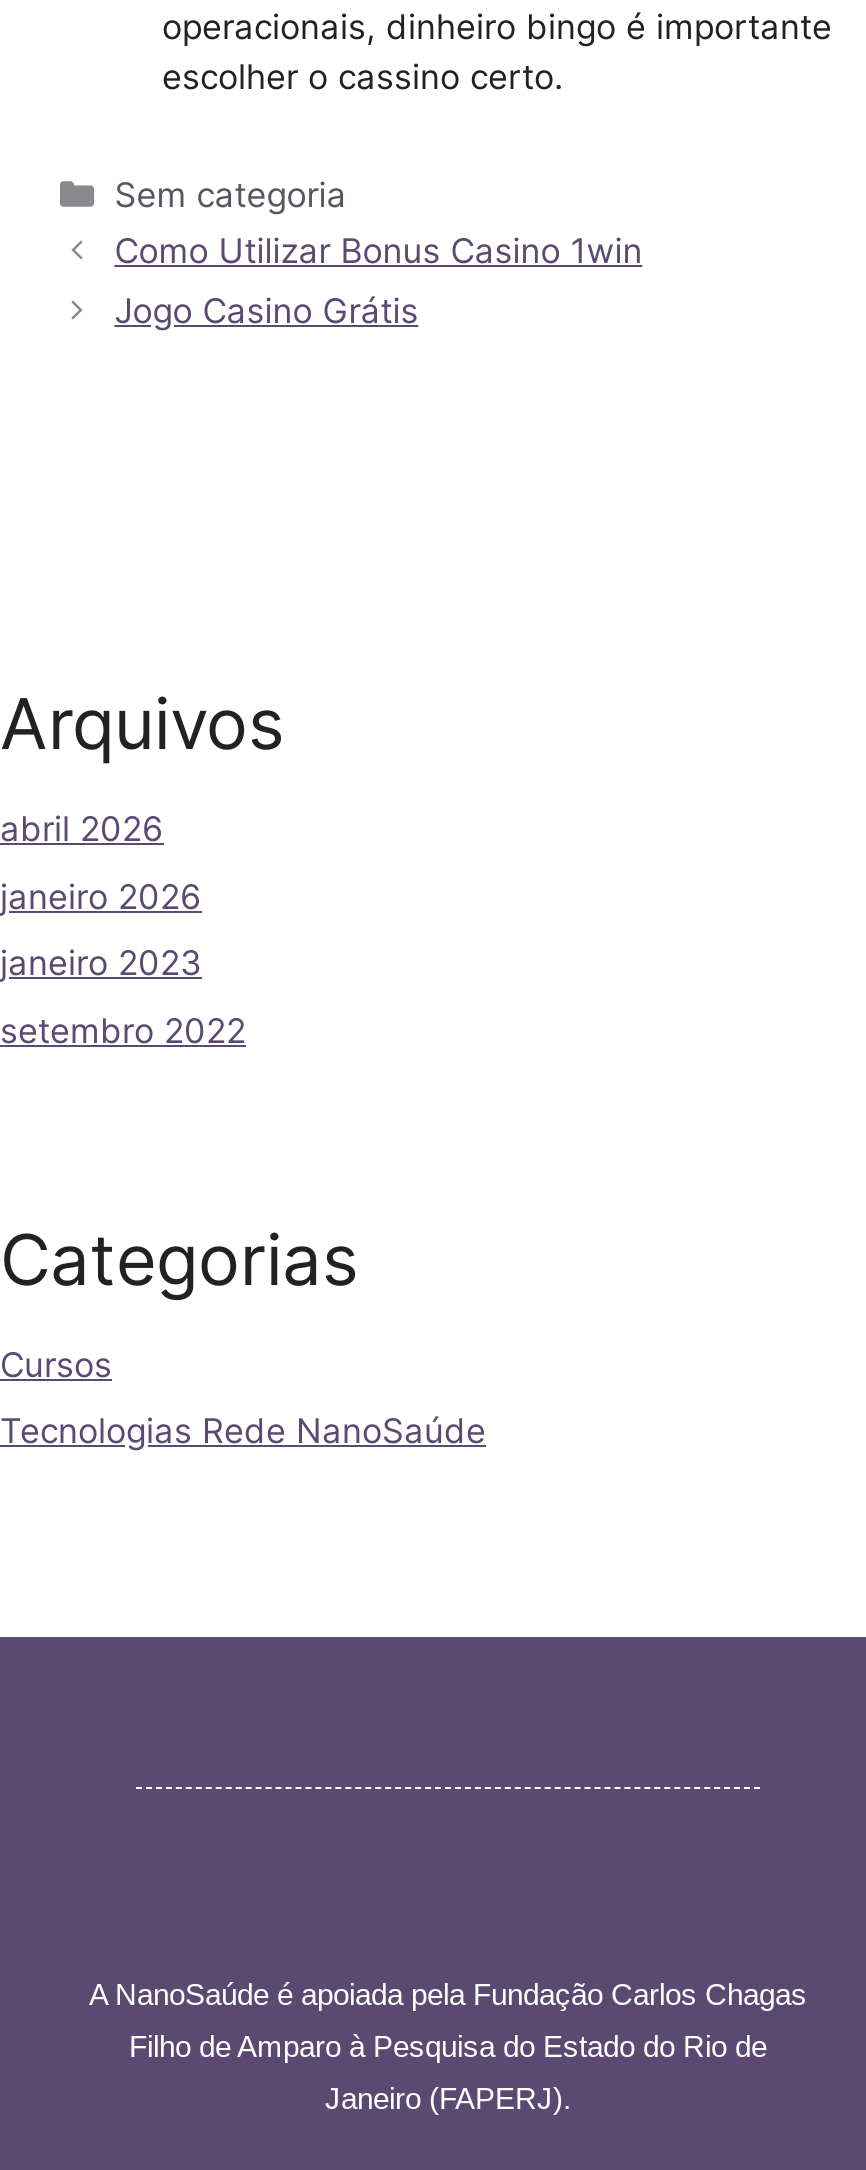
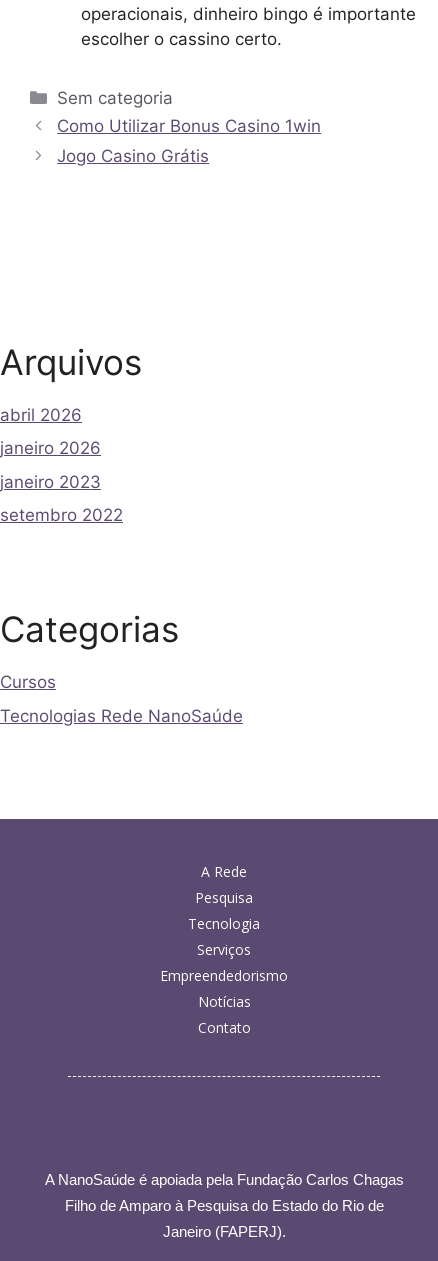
none -> [160,861,288,1036] A Rede | Pesquisa | Tecnologia | Serviços | Empreendedorismo | Notícias | Contato

